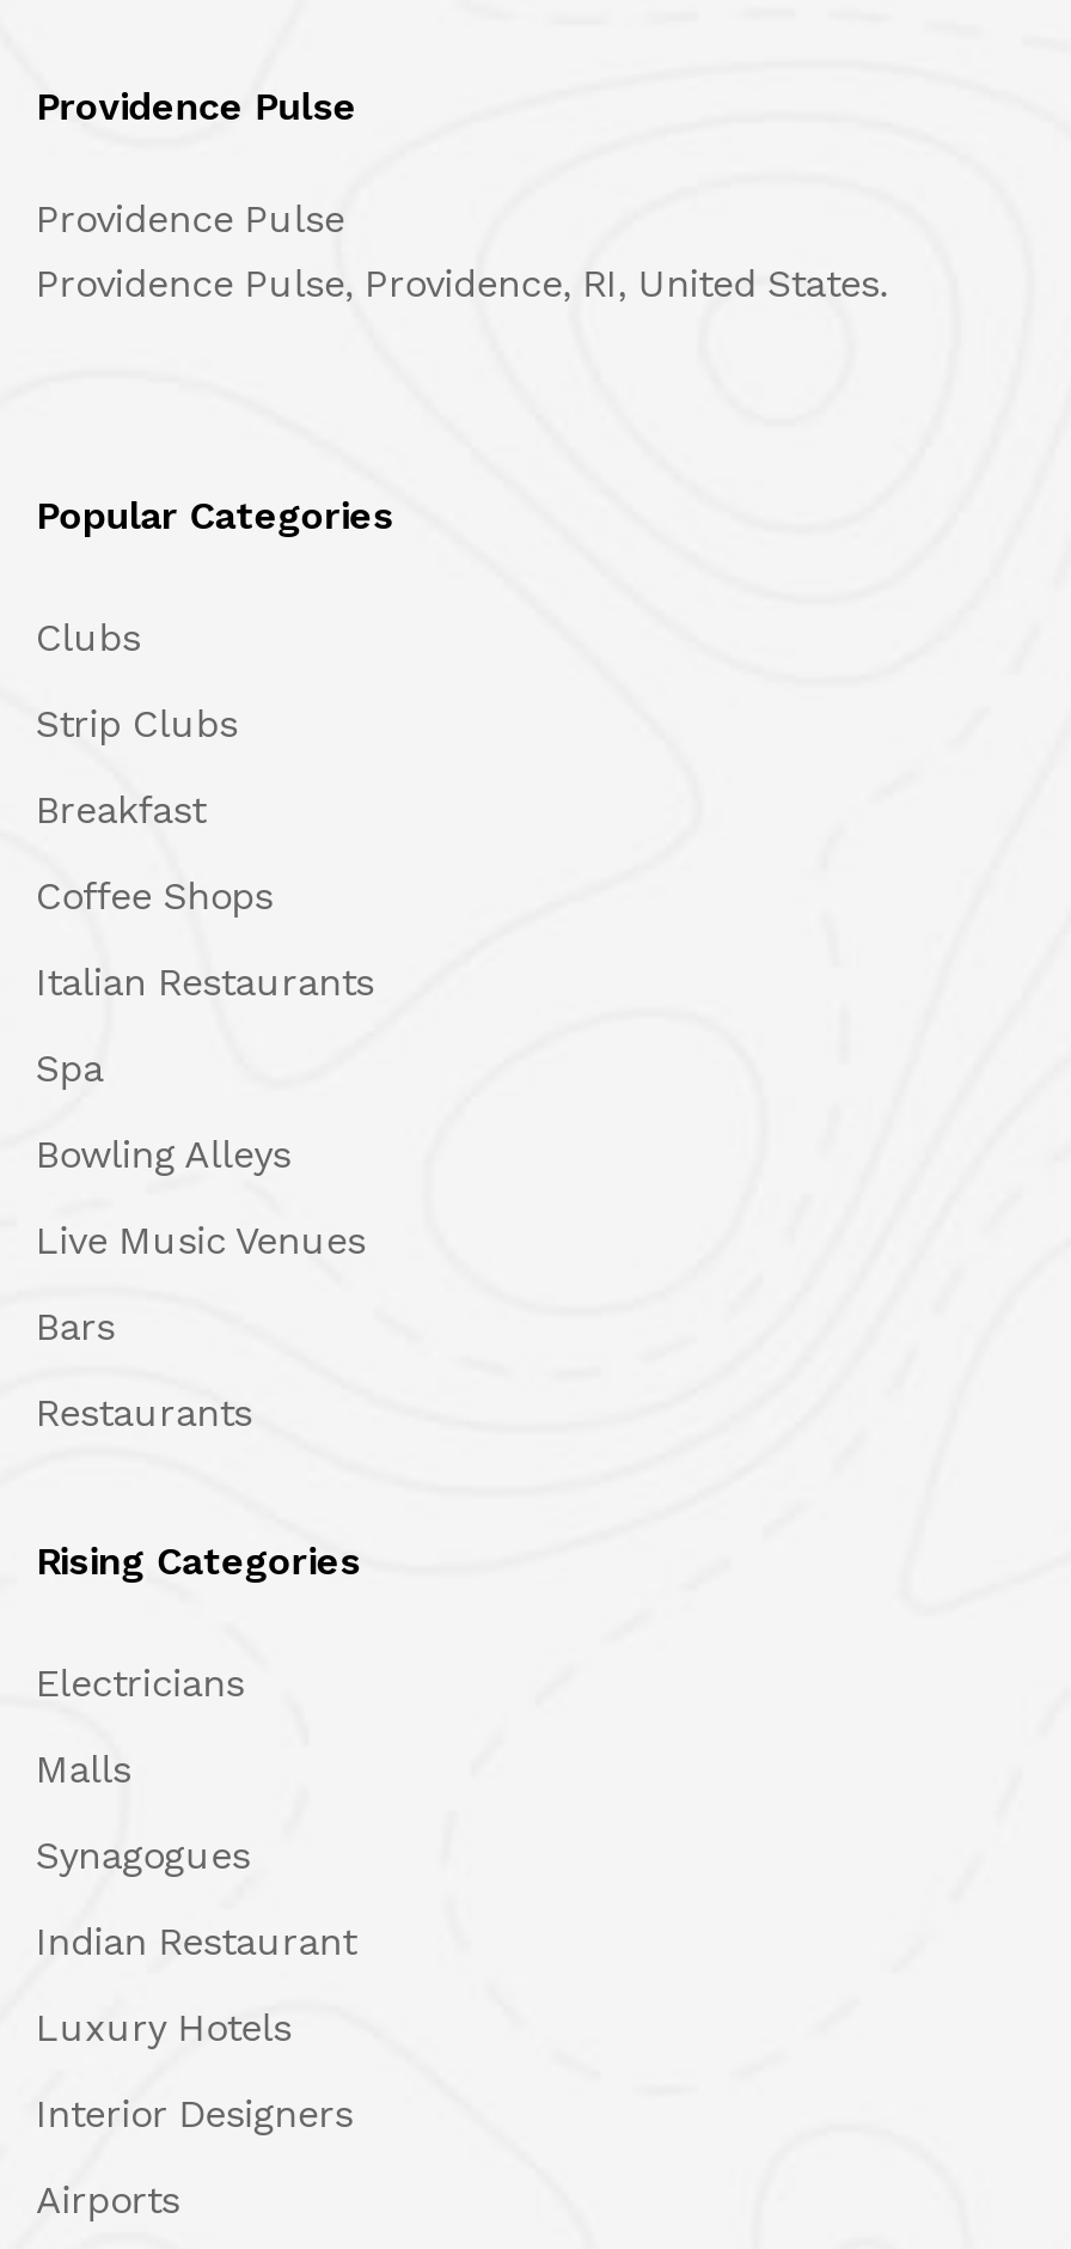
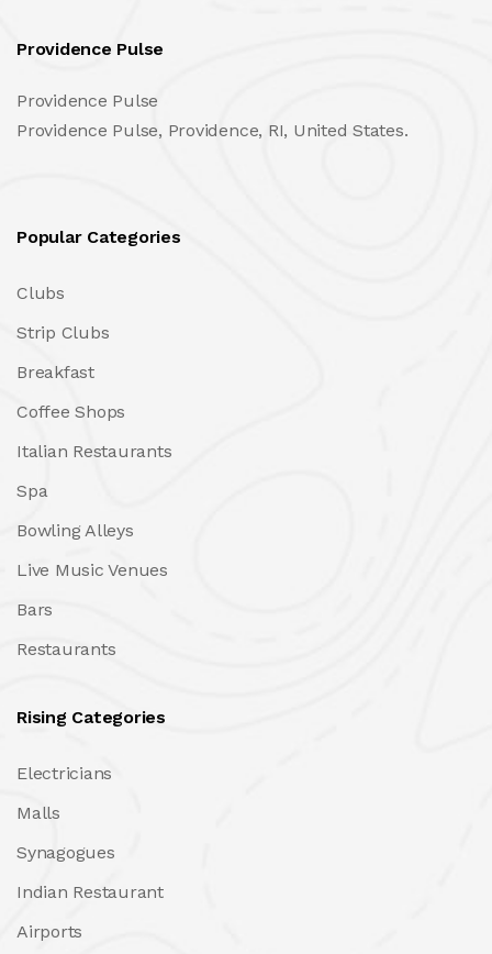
[36,2004,353,2136] Luxury Hotels | Interior Designers -> none

